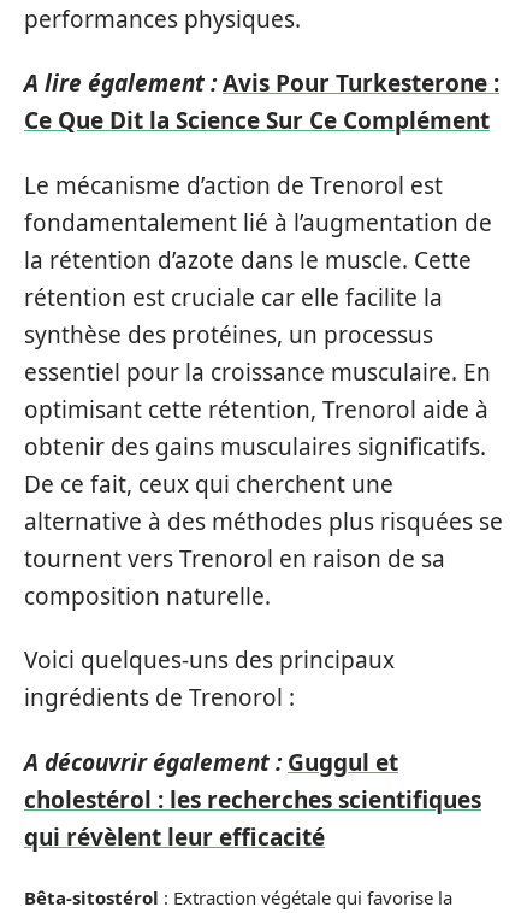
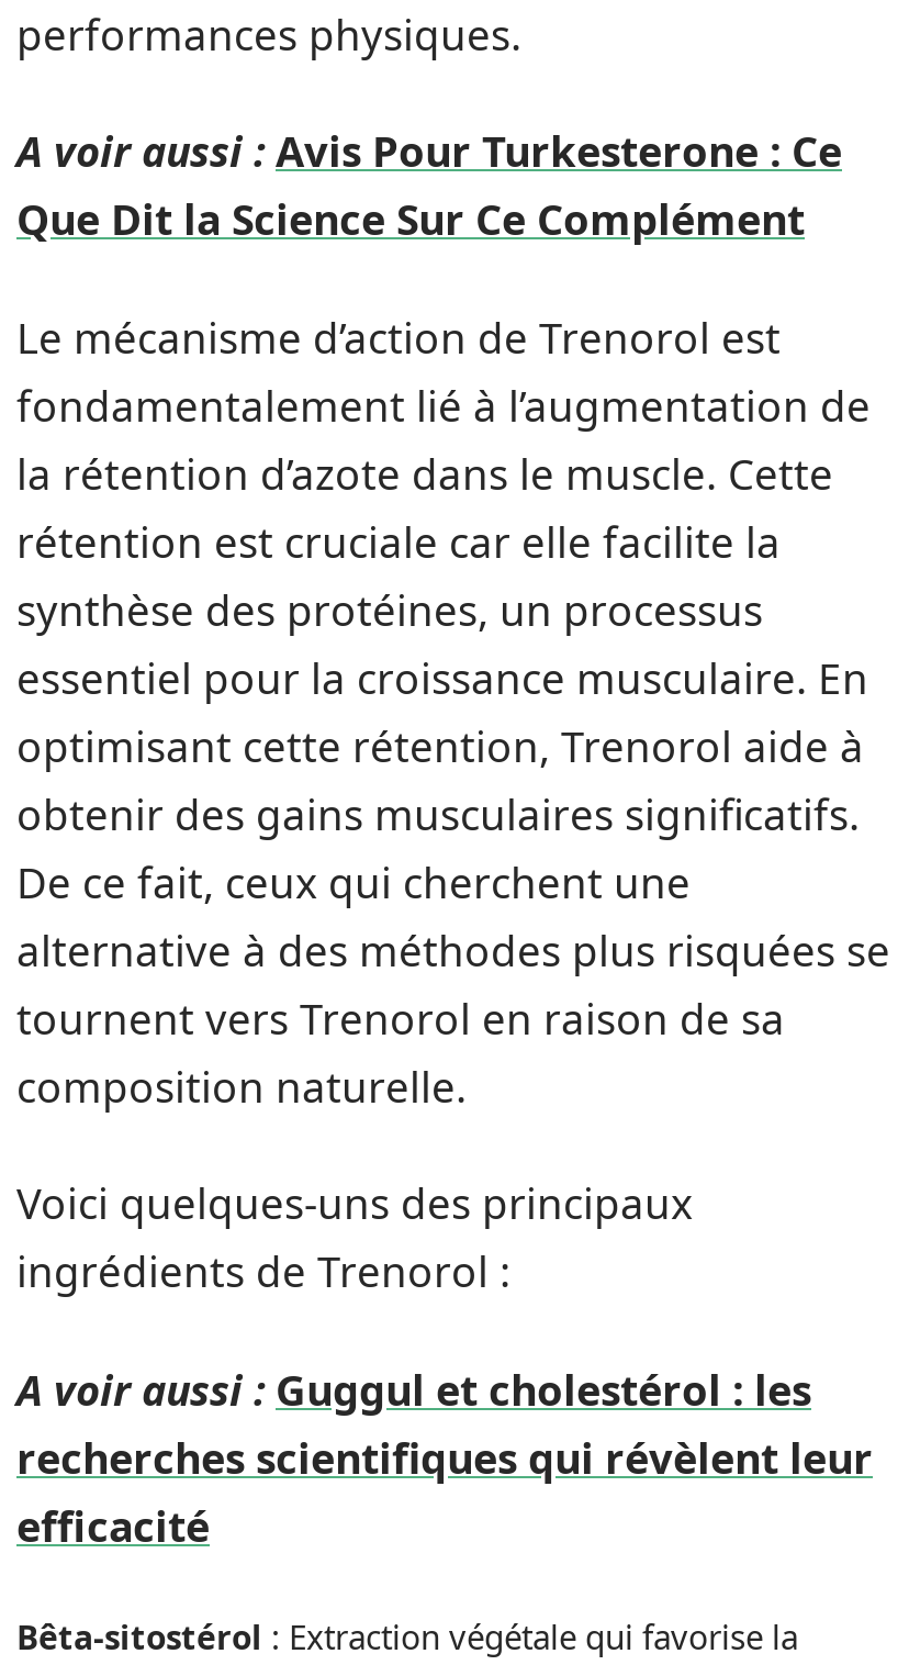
[24,67,499,136] A lire également : Avis Pour Turkesterone : | Ce Que Dit la Science Sur Ce Complément -> [16,123,842,248] A voir aussi : Avis Pour Turkesterone : Ce | Que Dit la Science Sur Ce Complément
[24,746,481,852] A découvrir également : Guggul et | cholestérol : les recherches scientifiques | qui révèlent leur efficacité -> [16,1361,873,1554] A voir aussi : Guggul et cholestérol : les | recherches scientifiques qui révèlent leur | efficacité

